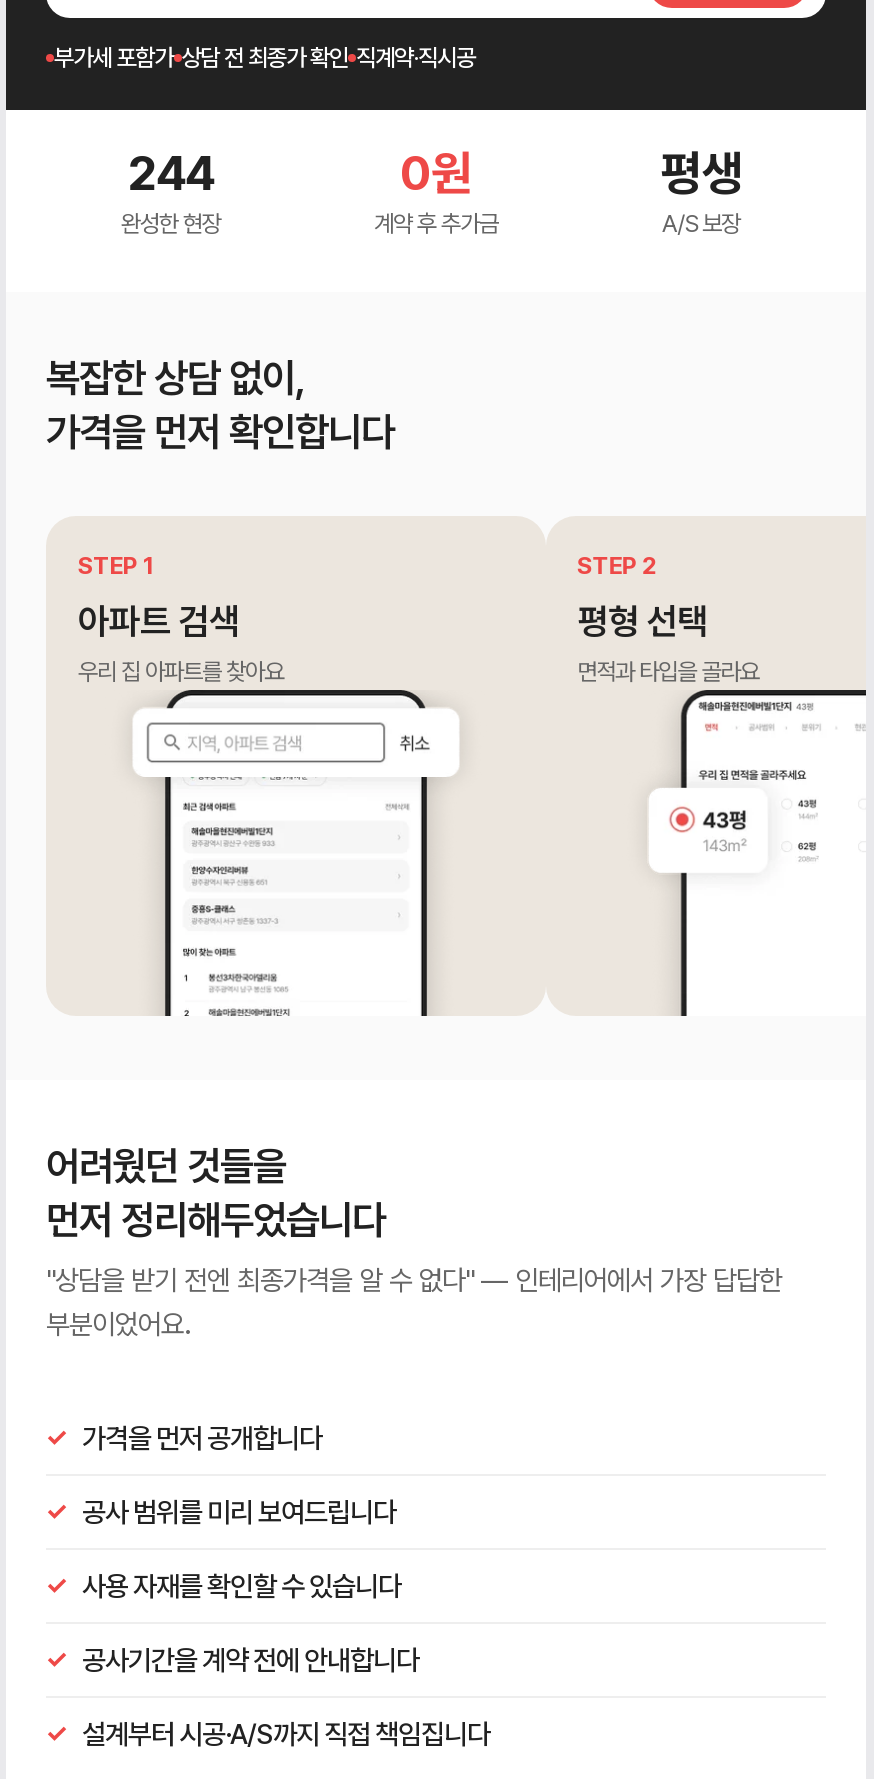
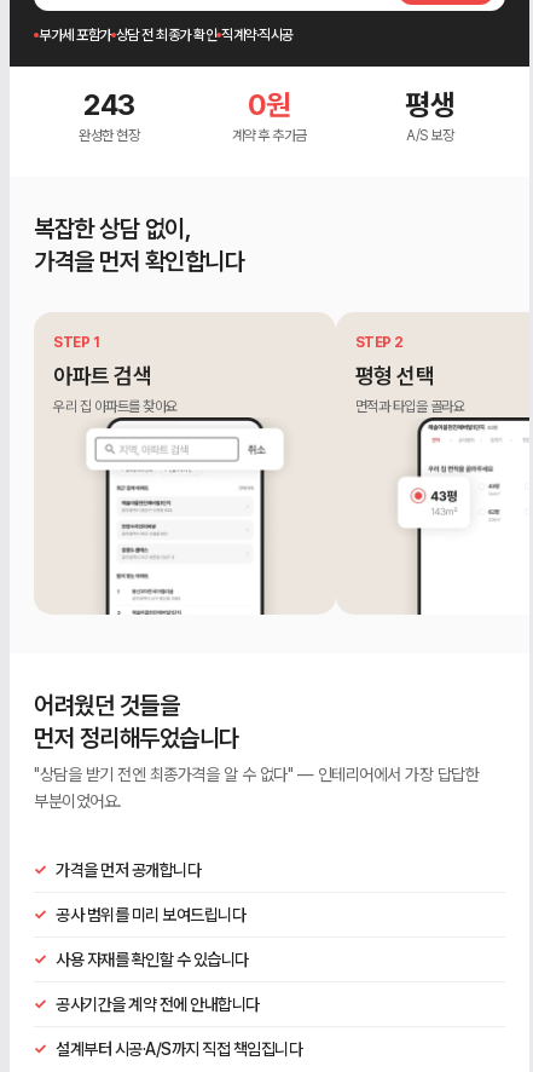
[128,144,213,202] 244 -> [84,87,135,122] 243

